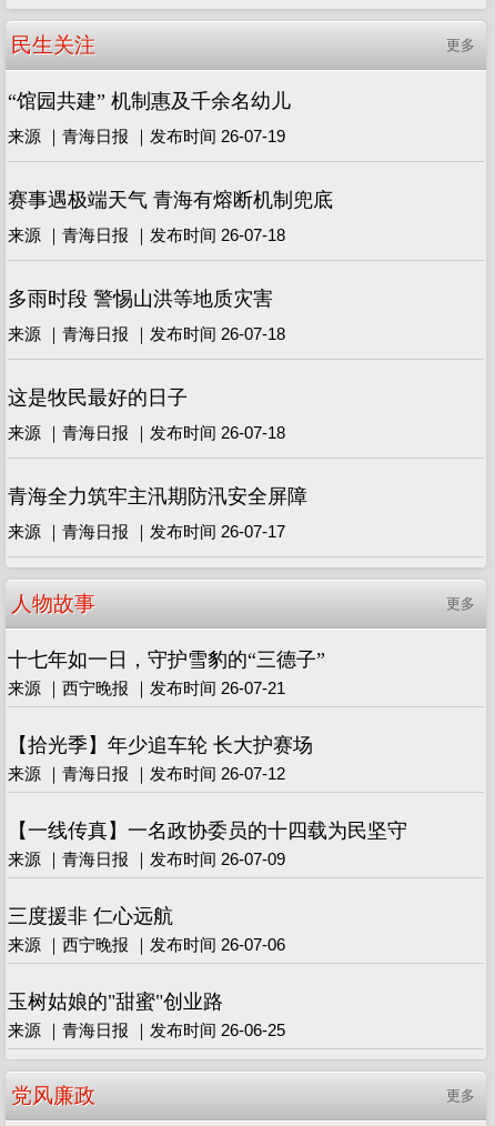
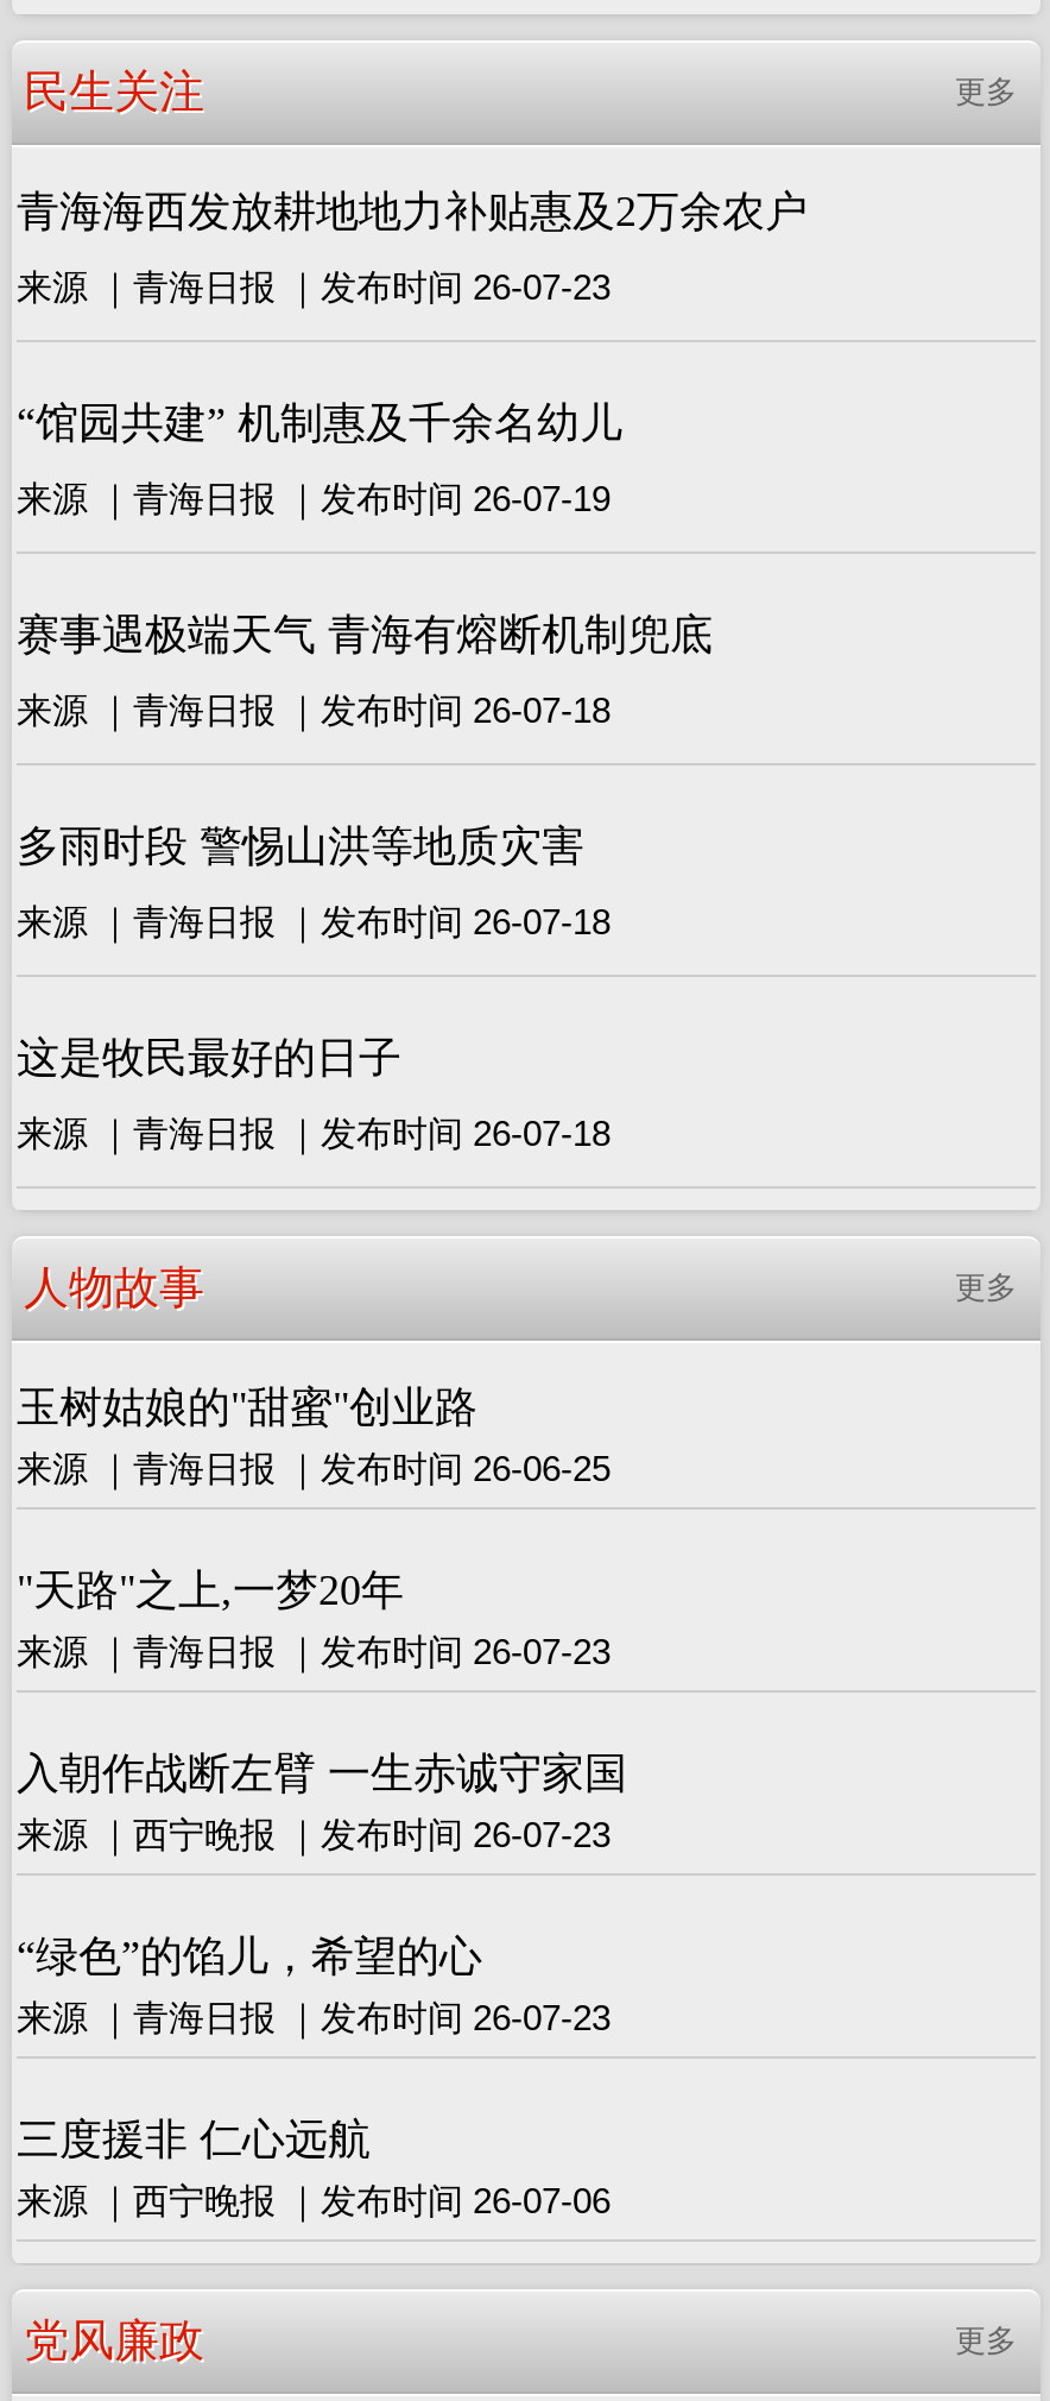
none -> [17,187,808,306] 青海海西发放耕地地力补贴惠及2万余农户 | 来源 ｜青海日报 ｜发布时间 26-07-23
moved [8,90,333,442] -> [17,399,713,1152]: “馆园共建” 机制惠及千余名幼儿 | 来源 ｜青海日报 ｜发布时间 26-07-19 | 赛事遇极端天气 青海有熔断机制兜底 | 来源 ｜青海日报 ｜发布时间 26-07-18 | 多雨时段 警惕山洪等地质灾害 | 来源 ｜青海日报 ｜发布时间 26-07-18 | 这是牧民最好的日子 | 来源 ｜青海日报 ｜发布时间 26-07-18
[8,485,307,540] 青海全力筑牢主汛期防汛安全屏障 | 来源 ｜青海日报 ｜发布时间 26-07-17 -> none
[8,648,407,868] 十七年如一日，守护雪豹的“三德子” | 来源 ｜西宁晚报 ｜发布时间 26-07-21 | 【拾光季】年少追车轮 长大护赛场 | 来源 ｜青海日报 ｜发布时间 26-07-12 | 【一线传真】一名政协委员的十四载为民坚守 | 来源 ｜青海日报 ｜发布时间 26-07-09 -> [17,1566,627,2037] "天路"之上,一梦20年 | 来源 ｜青海日报 ｜发布时间 26-07-23 | 入朝作战断左臂 一生赤诚守家国 | 来源 ｜西宁晚报 ｜发布时间 26-07-23 | “绿色”的馅儿，希望的心 | 来源 ｜青海日报 ｜发布时间 26-07-23
moved [8,905,285,954] -> [17,2115,611,2220]: 三度援非 仁心远航 | 来源 ｜西宁晚报 ｜发布时间 26-07-06
moved [8,990,285,1039] -> [17,1383,611,1487]: 玉树姑娘的"甜蜜"创业路 | 来源 ｜青海日报 ｜发布时间 26-06-25

